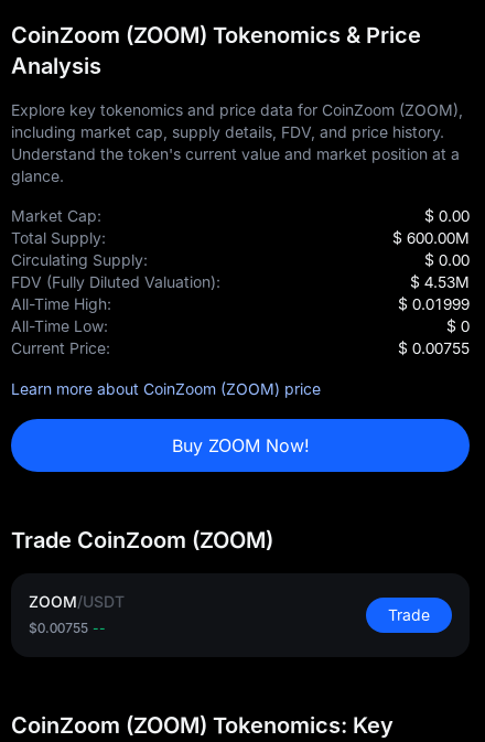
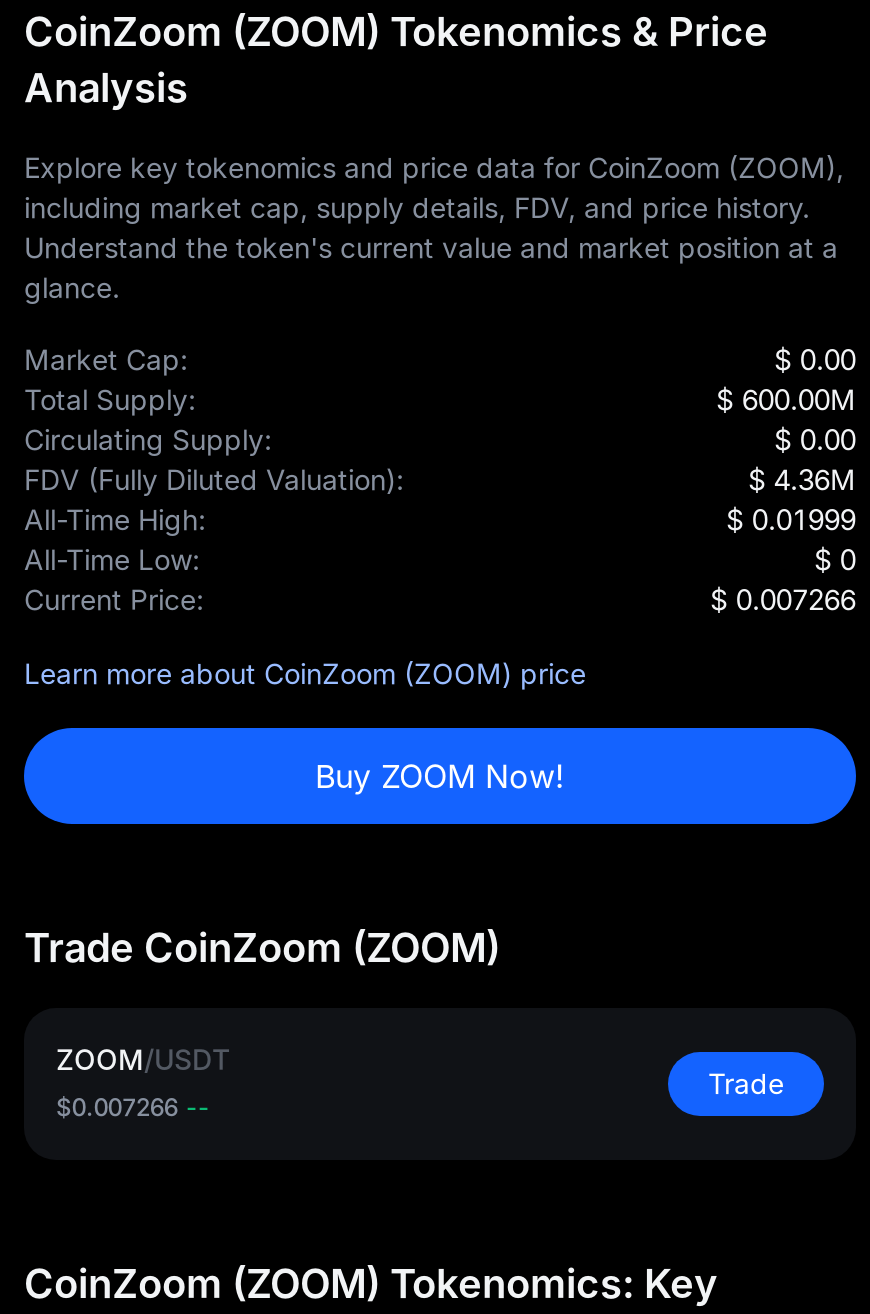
[410,273,470,291] $ 4.53M -> [748,463,856,497] $ 4.36M
[398,339,470,358] $ 0.00755 -> [710,583,856,617] $ 0.007266
[29,620,106,636] $0.00755 -- -> [56,1093,210,1123] $0.007266 --

